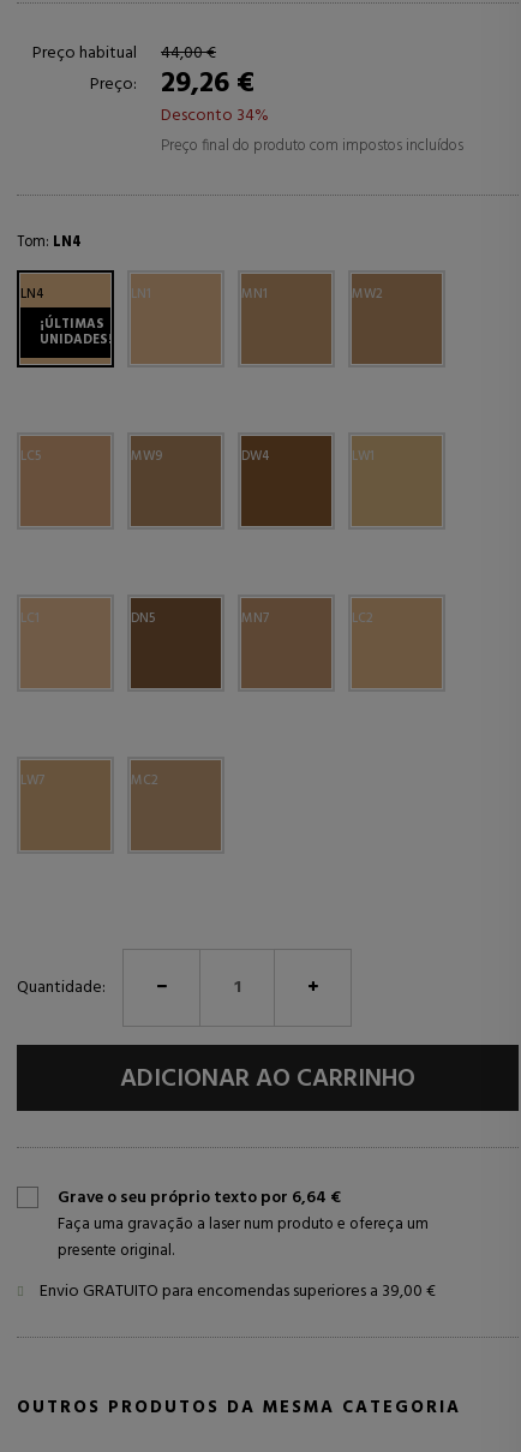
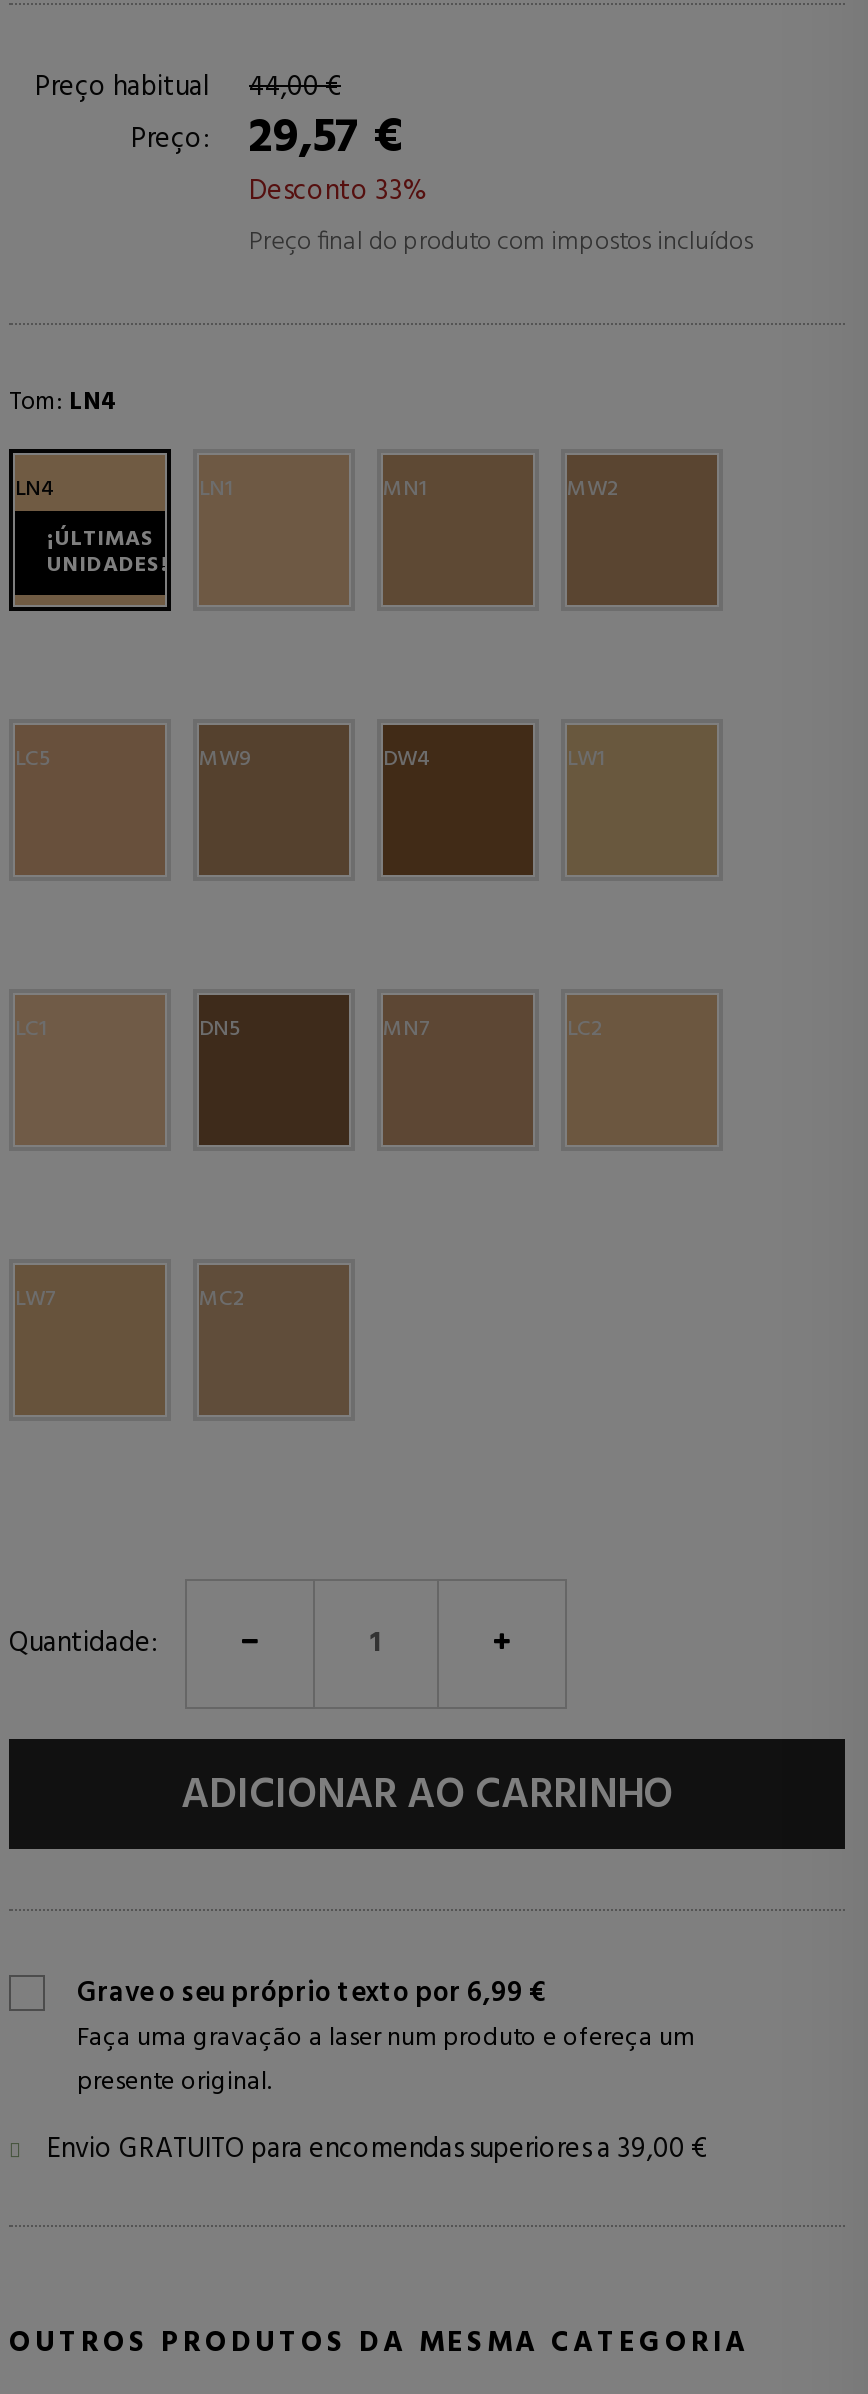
[90,61,254,107] Preço: 29,26 € -> [131,101,403,177] Preço: 29,57 €
[161,102,269,130] Desconto 34% -> [249,169,427,215] Desconto 33%
[58,1184,341,1212] Grave o seu próprio texto por 6,64 € -> [77,1971,547,2017] Grave o seu próprio texto por 6,99 €

